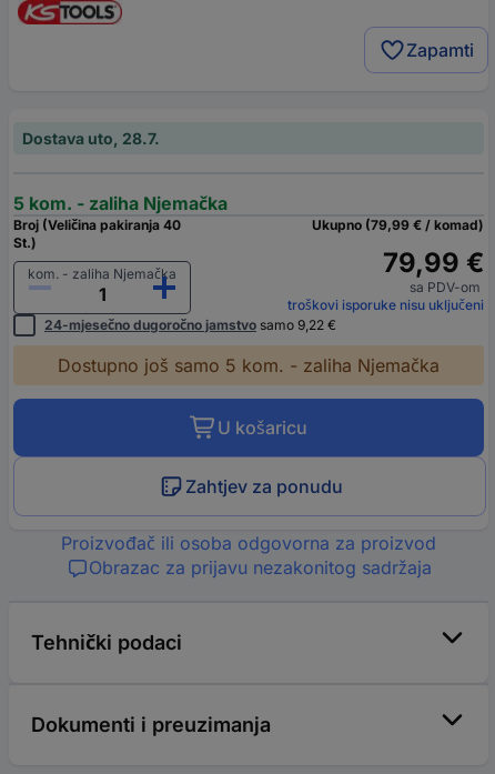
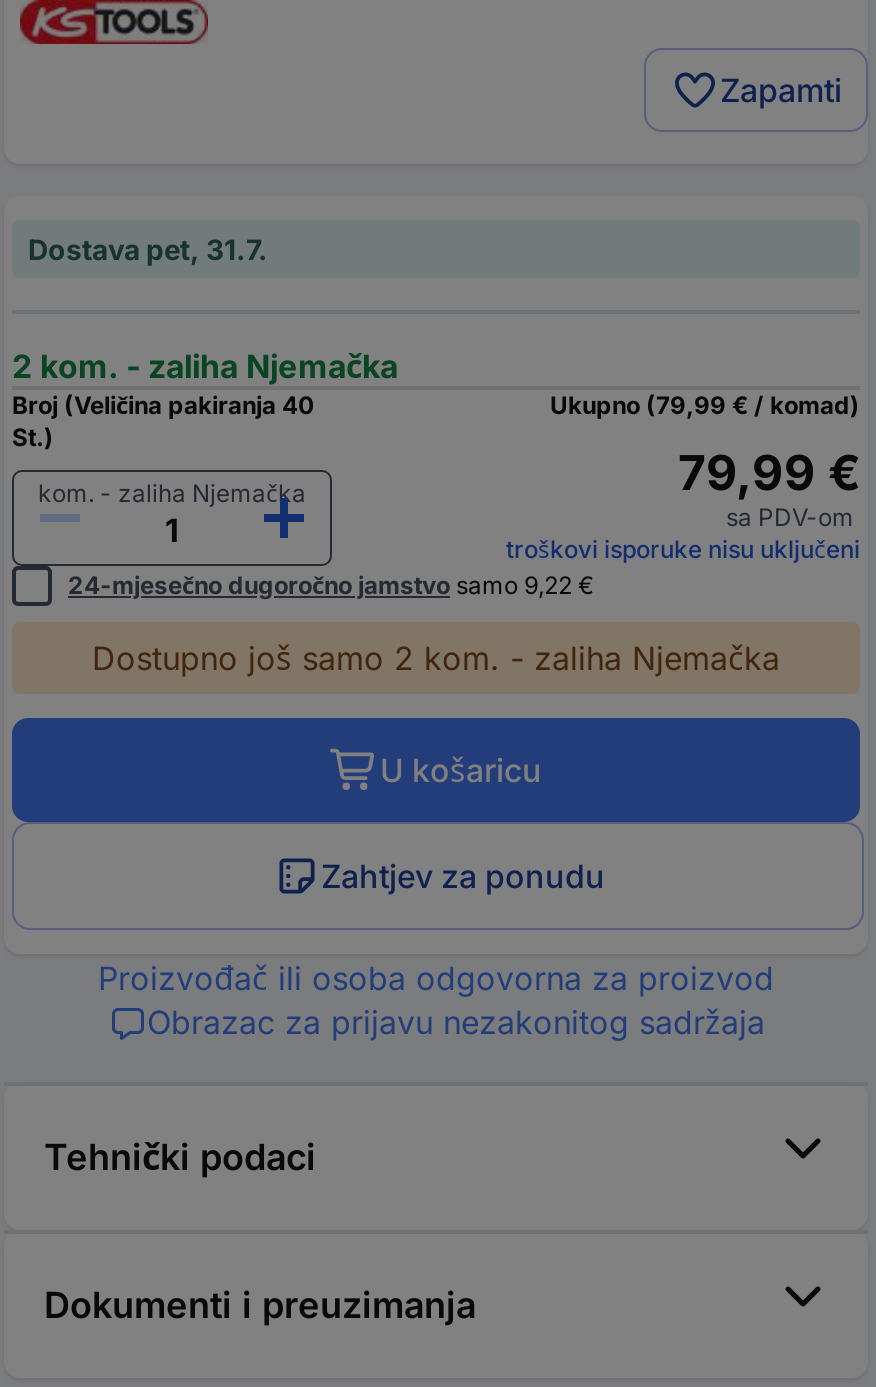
[22,128,160,147] Dostava uto, 28.7. -> [28,231,268,265] Dostava pet, 31.7.
[13,192,228,214] 5 kom. - zaliha Njemačka -> [12,345,398,385] 2 kom. - zaliha Njemačka
[58,354,440,376] Dostupno još samo 5 kom. - zaliha Njemačka -> [92,637,780,677] Dostupno još samo 2 kom. - zaliha Njemačka

